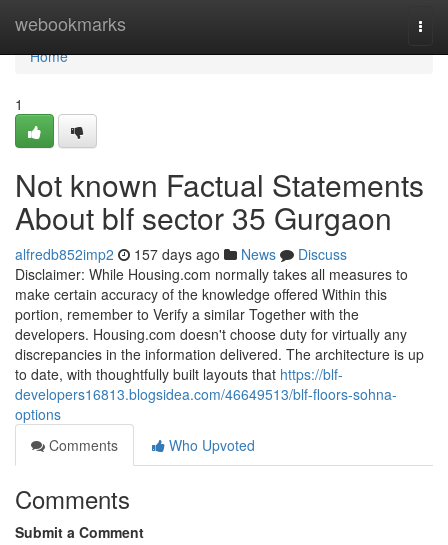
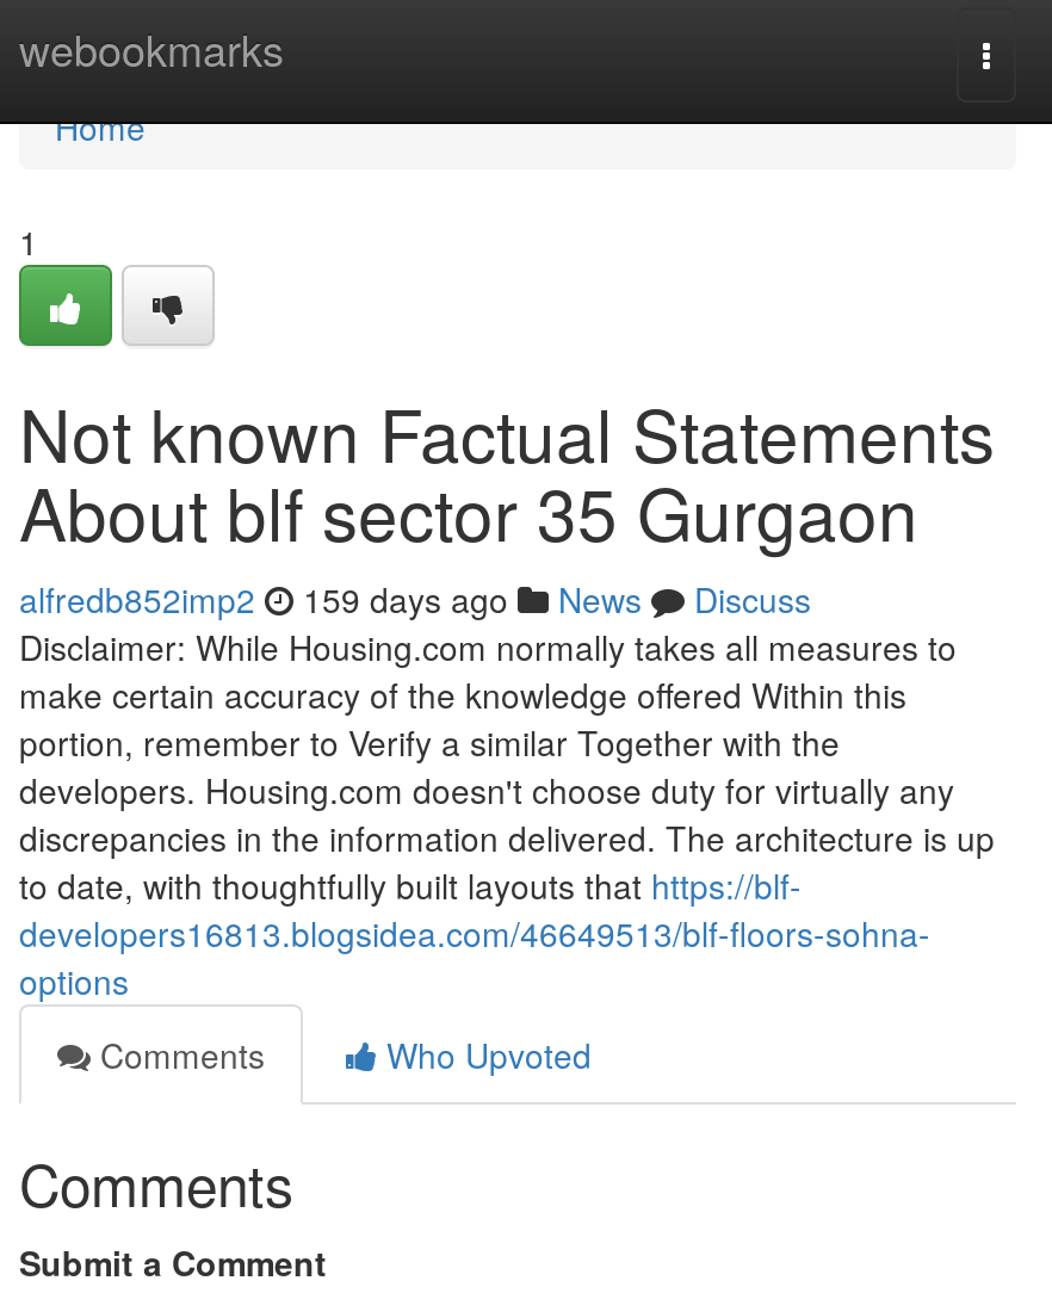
[15,244,347,264] alfredb852imp2 157 days ago News Discuss -> [19,575,811,623] alfredb852imp2 159 days ago News Discuss

